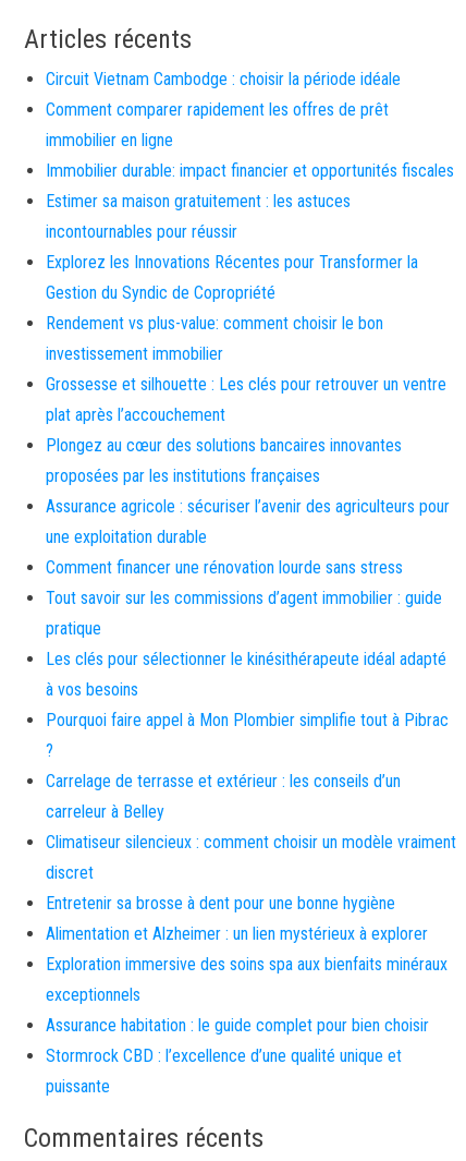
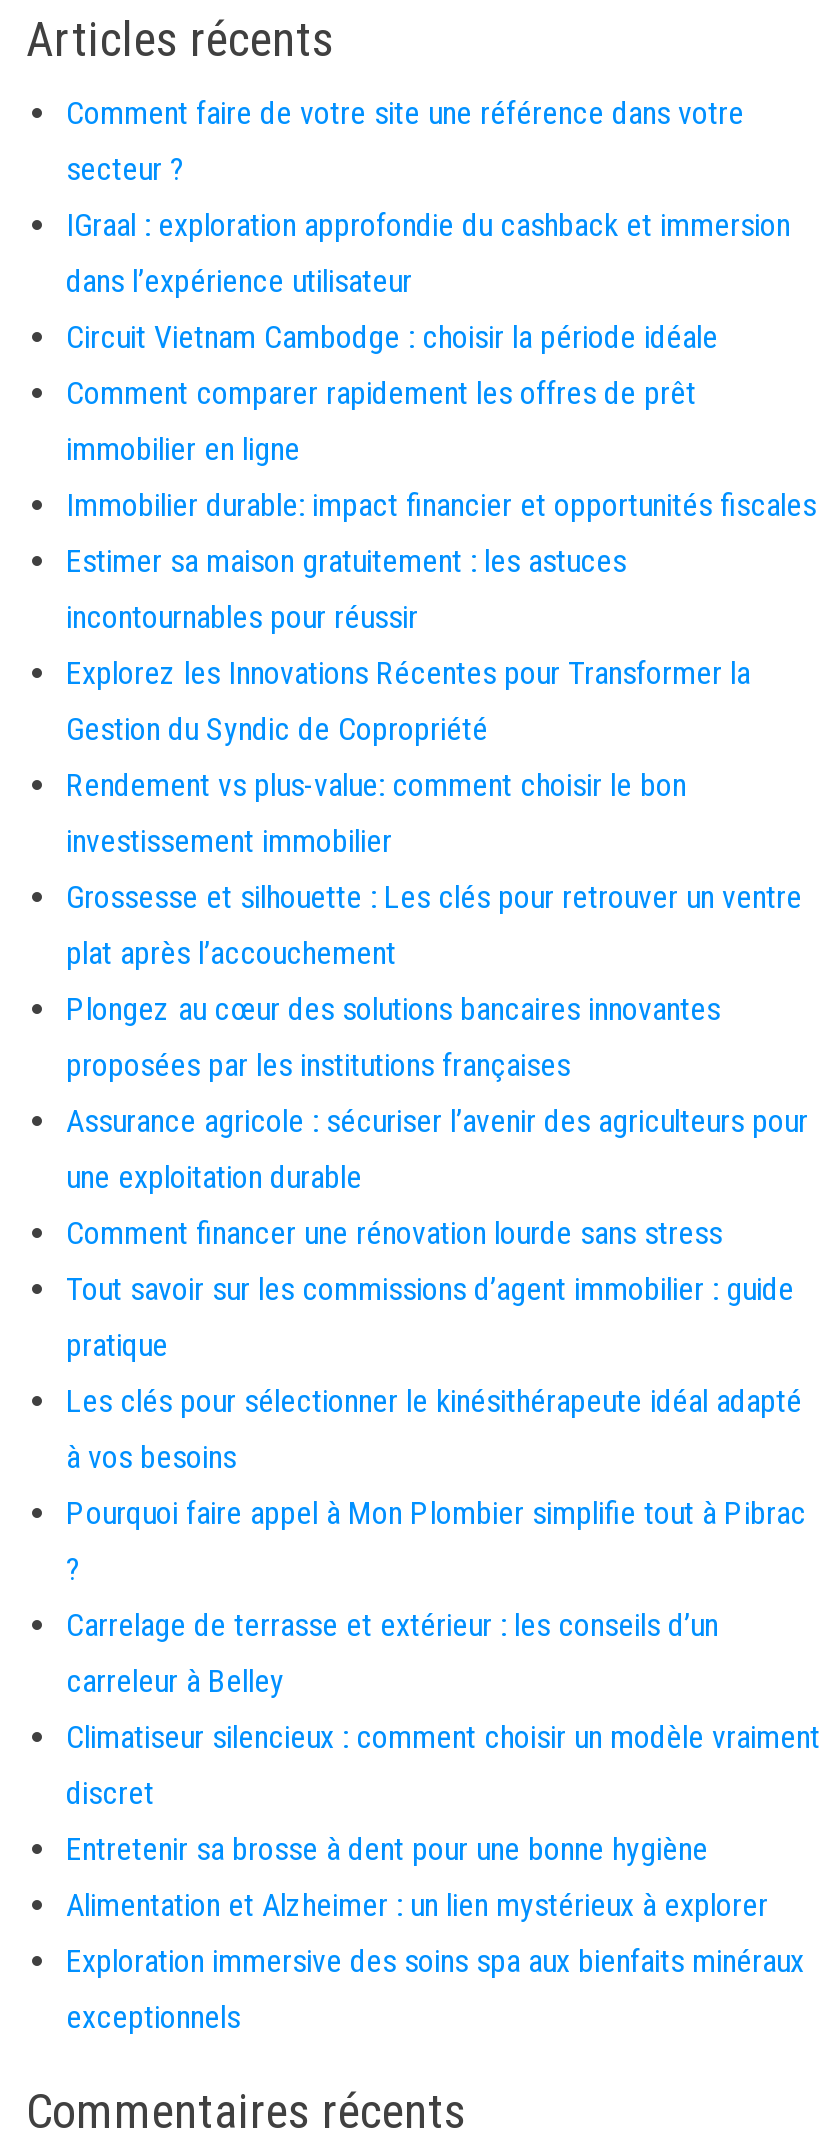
none -> [66,93,790,299] Comment faire de votre site une référence dans votre | secteur ? | IGraal : exploration approfondie du cashback et immersion | dans l’expérience utilisateur
moved [46,68,456,1005] -> [66,317,820,2035]: Circuit Vietnam Cambodge : choisir la période idéale | Comment comparer rapidement les offres de prêt | immobilier en ligne | ... | Exploration immersive des soins spa aux bienfaits minéraux | exceptionnels
[46,1015,429,1096] Assurance habitation : le guide complet pour bien choisir | Stormrock CBD : l’excellence d’une qualité unique et | puissante -> none

